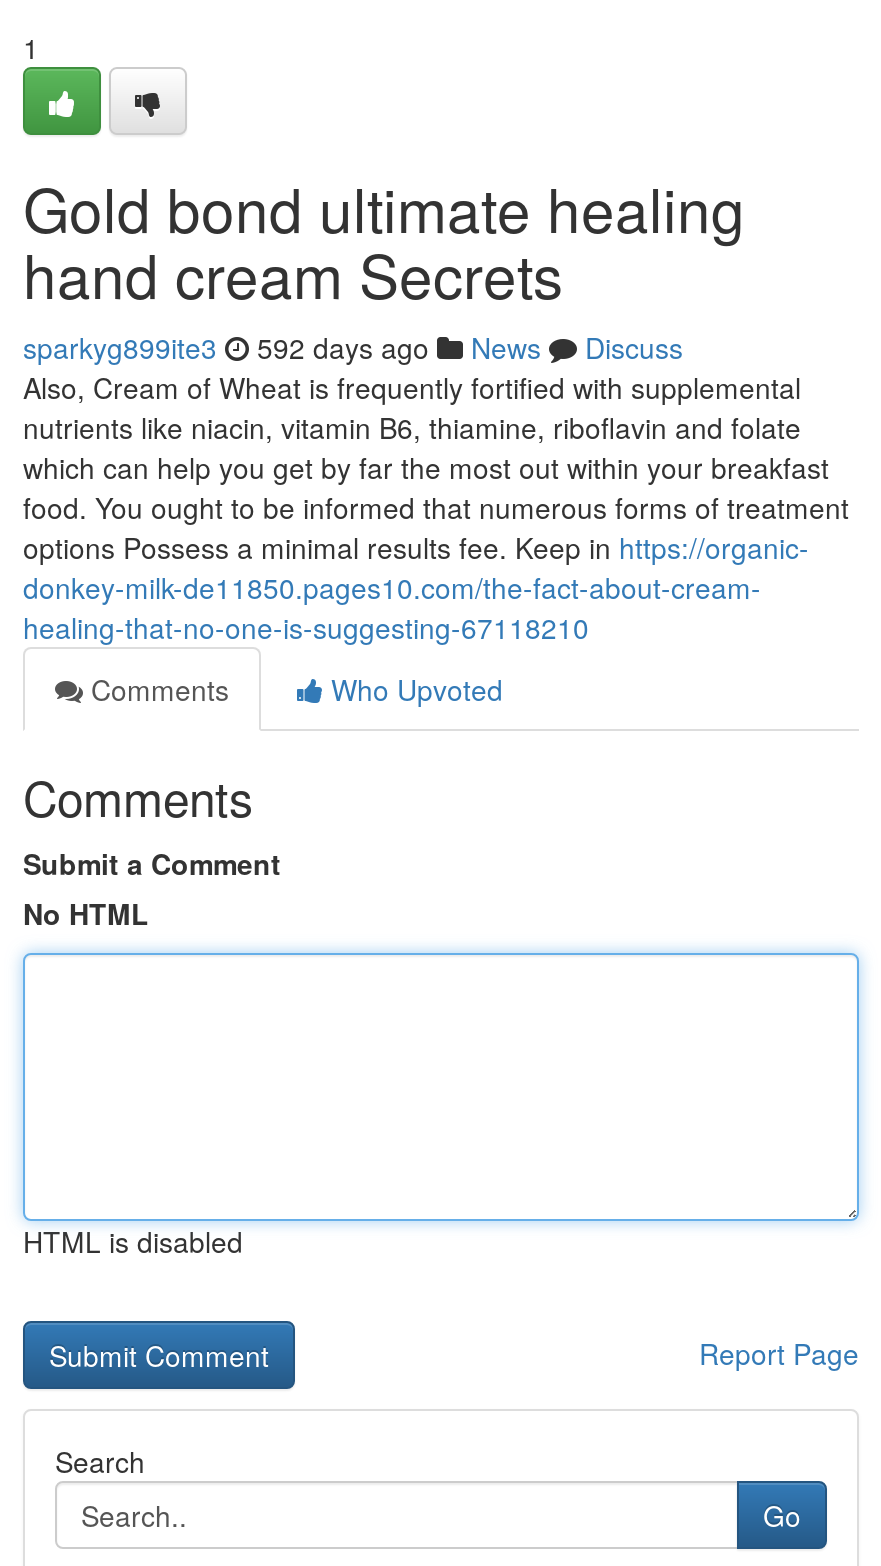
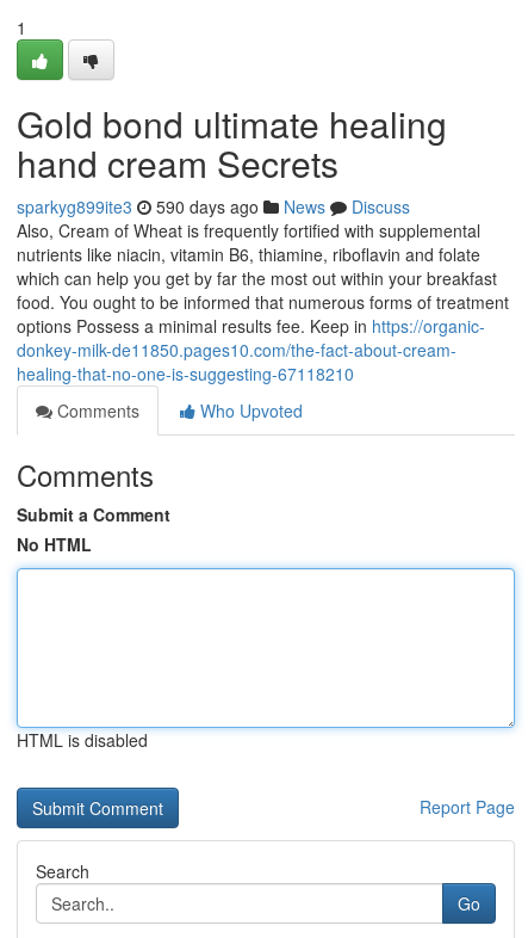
[23,327,683,367] sparkyg899ite3 592 days ago News Discuss -> [17,195,410,218] sparkyg899ite3 590 days ago News Discuss

